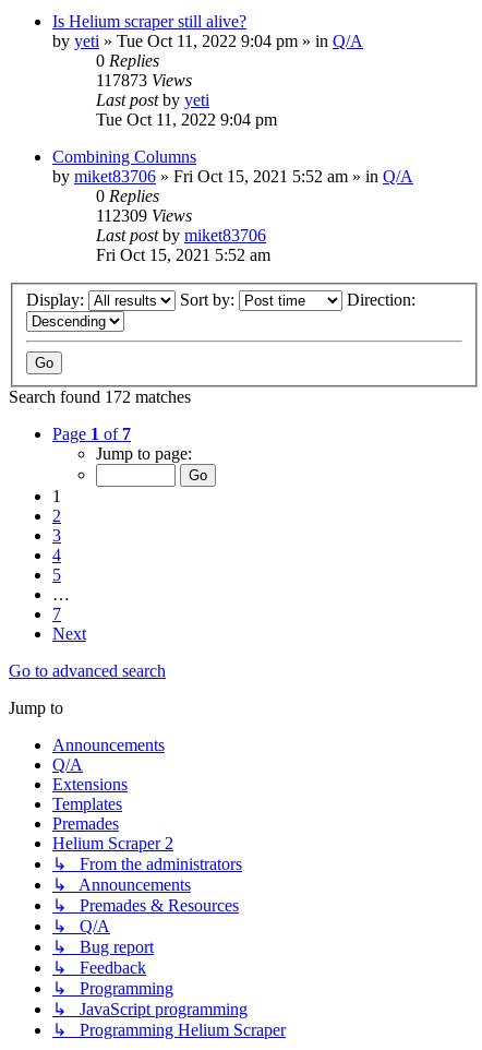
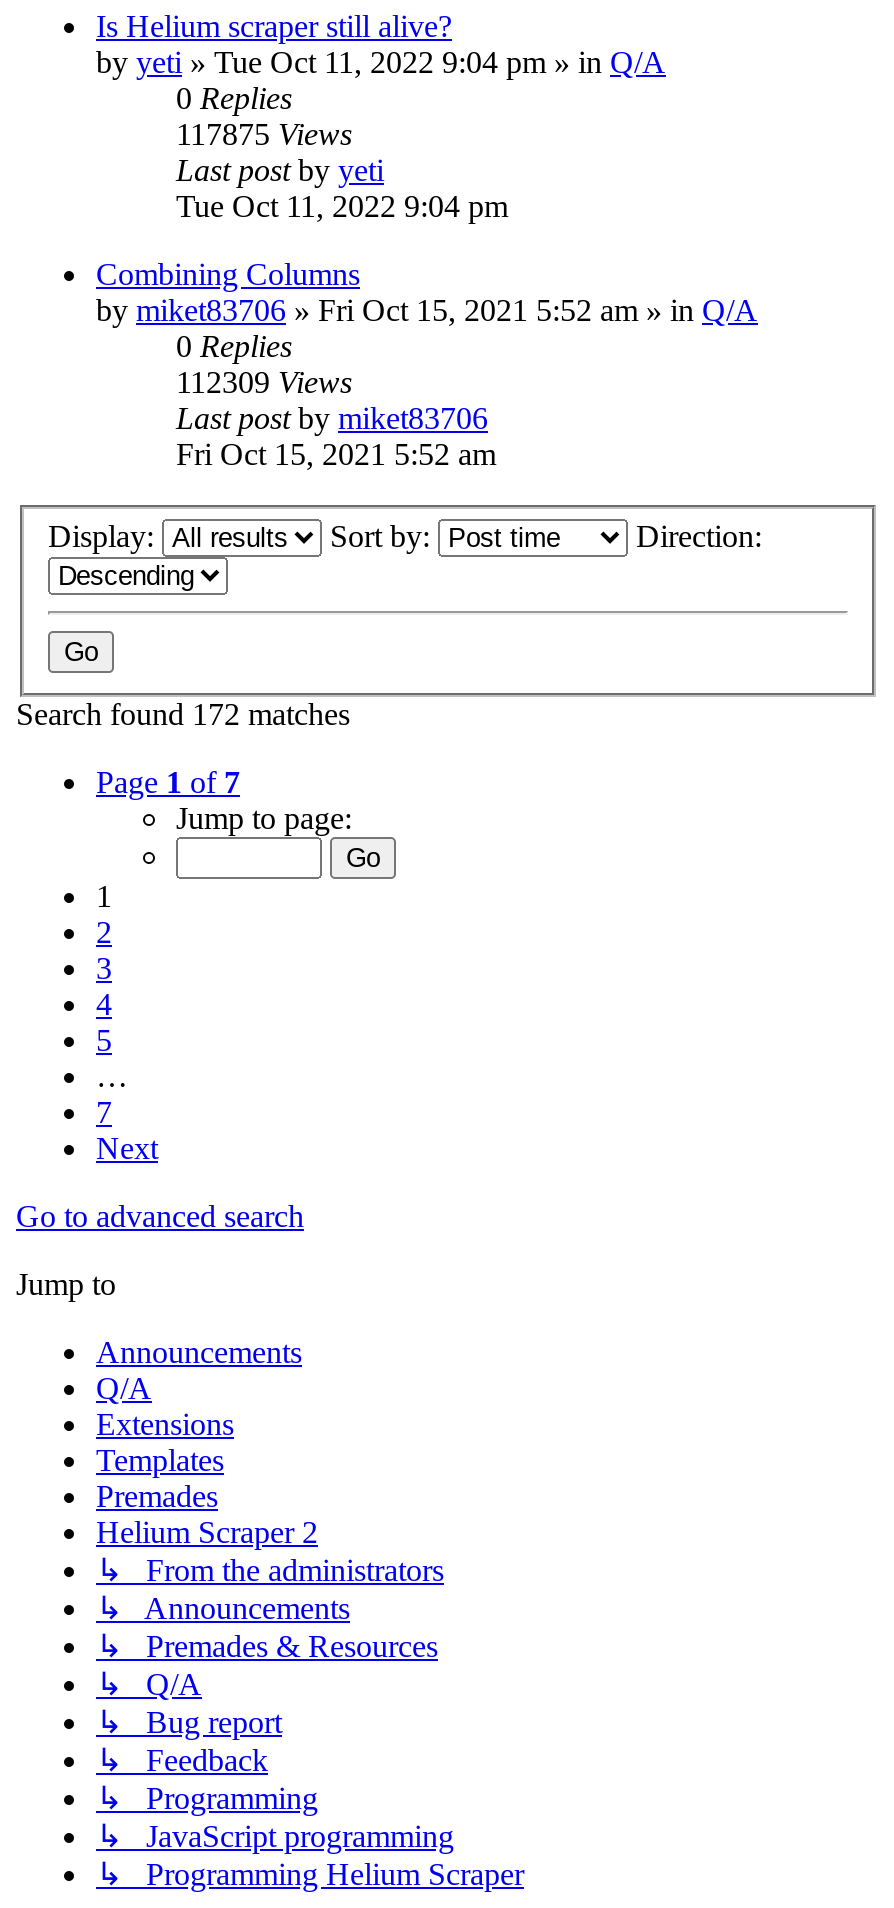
[96,71,192,89] 117873 Views -> [176,117,352,151] 117875 Views

